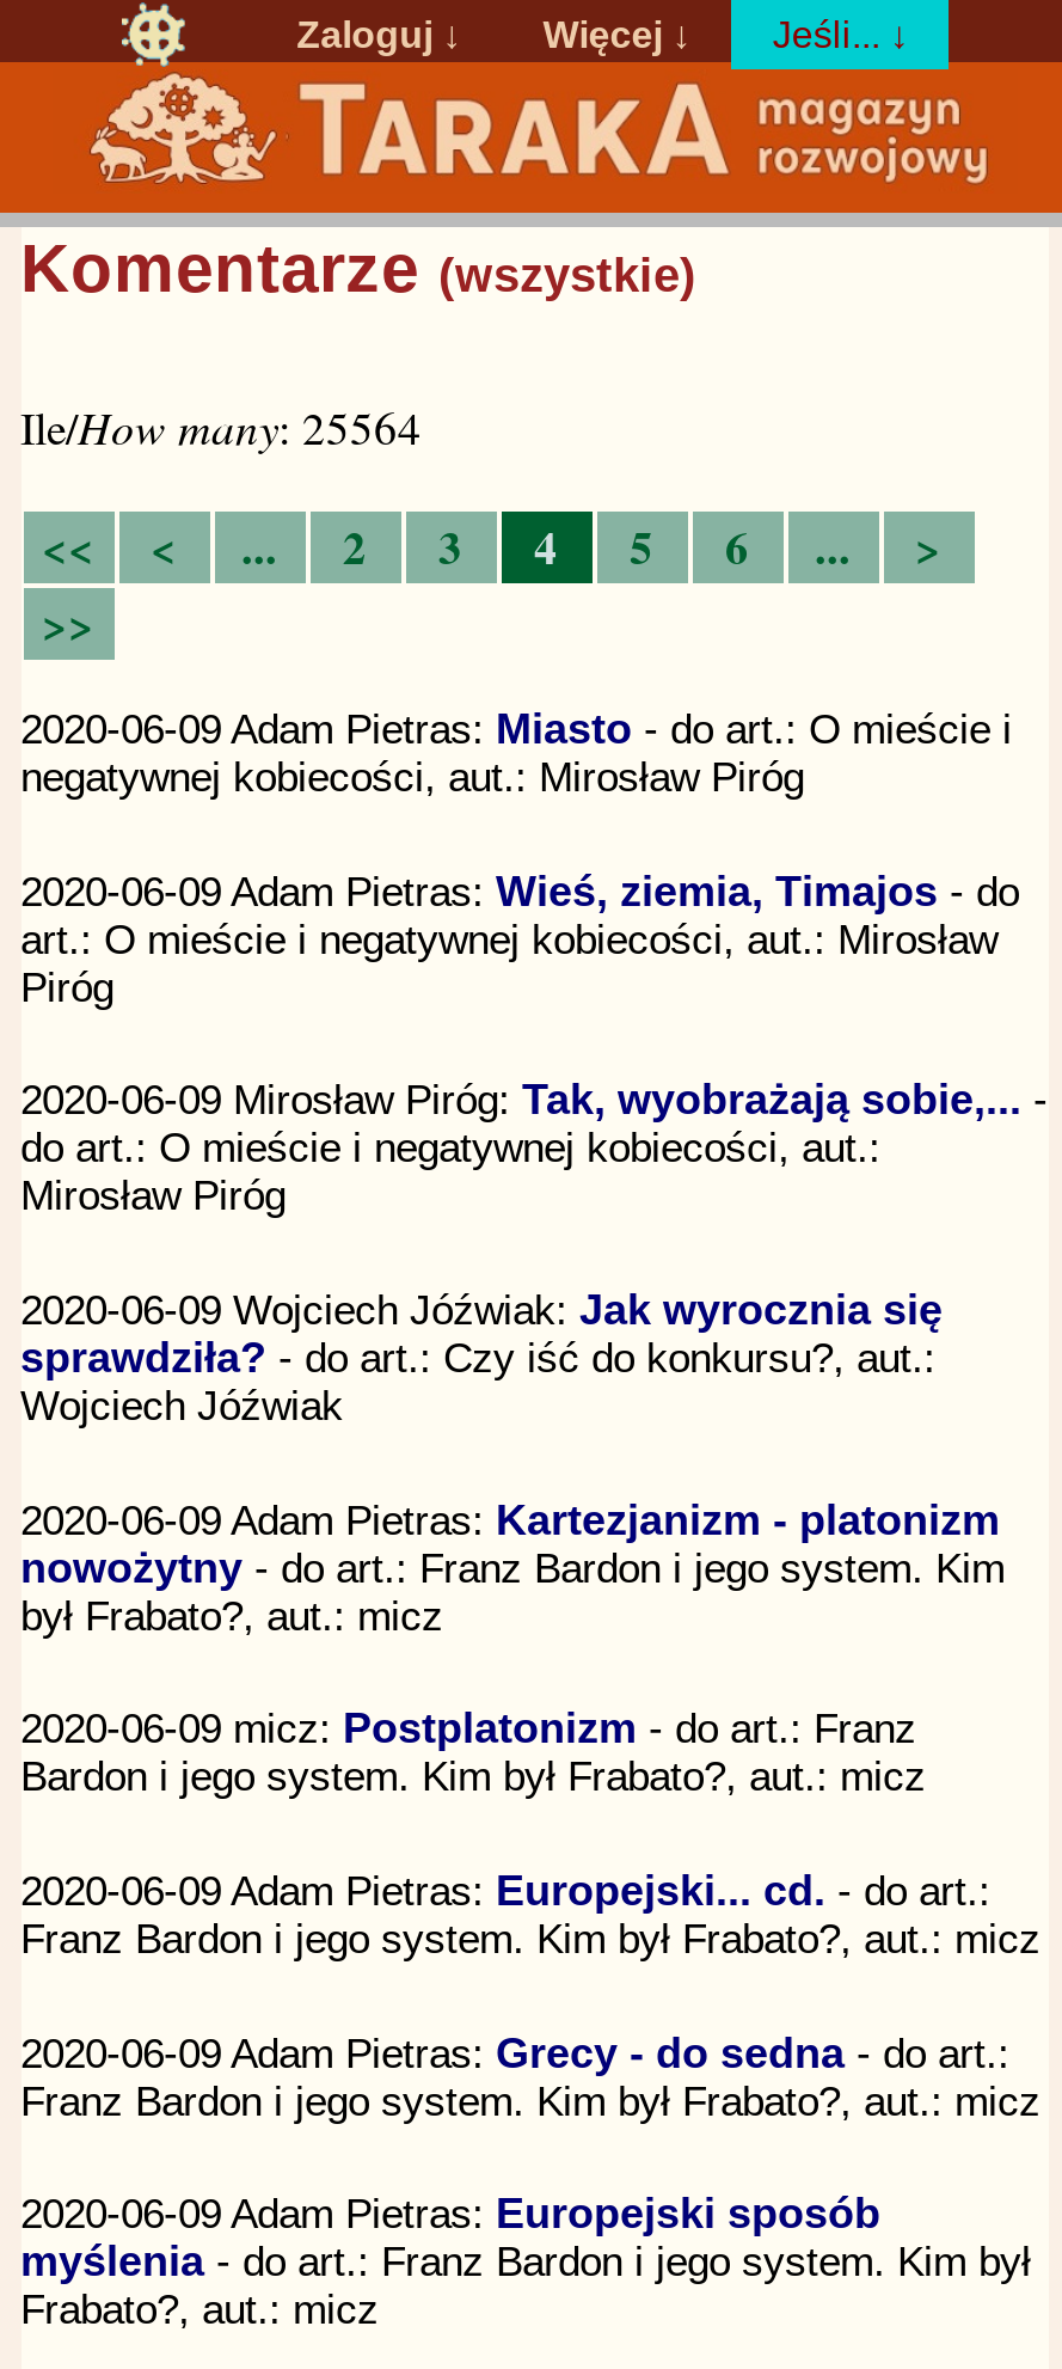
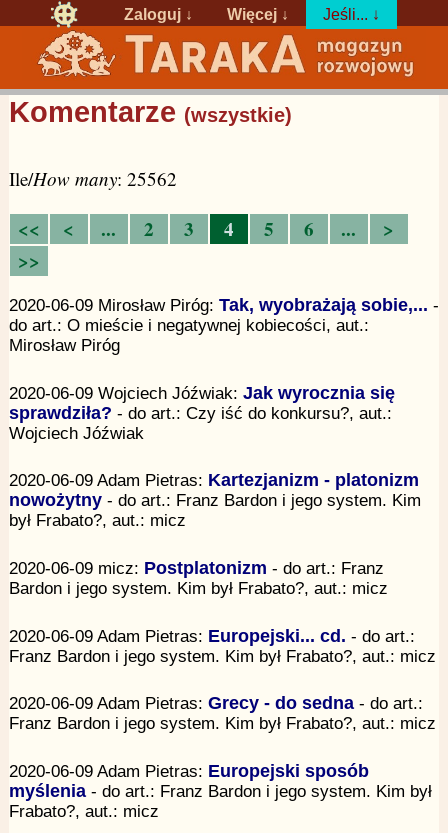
[20,398,422,458] Ile/How many: 25564 -> [8,166,176,191] Ile/How many: 25562
[20,705,1019,1010] 2020-06-09 Adam Pietras: Miasto - do art.: O mieście i | negatywnej kobiecości, aut.: Mirosław Piróg | 2020-06-09 Adam Pietras: Wieś, ziemia, Timajos - do | art.: O mieście i negatywnej kobiecości, aut.: Mirosław | Piróg -> none

